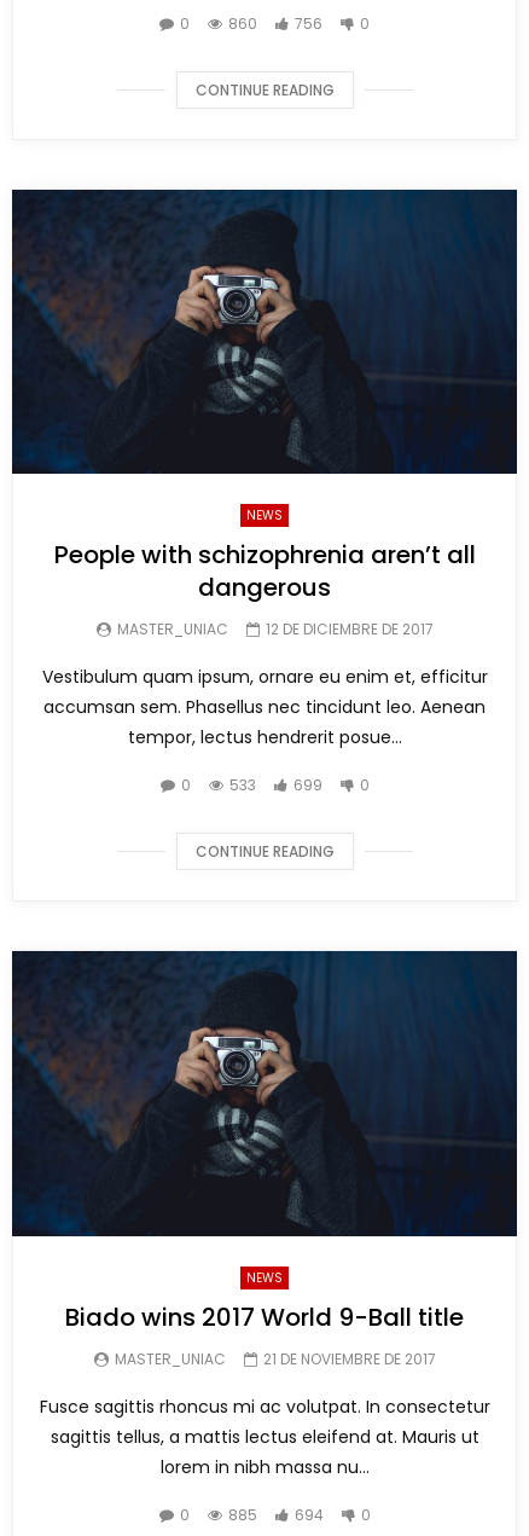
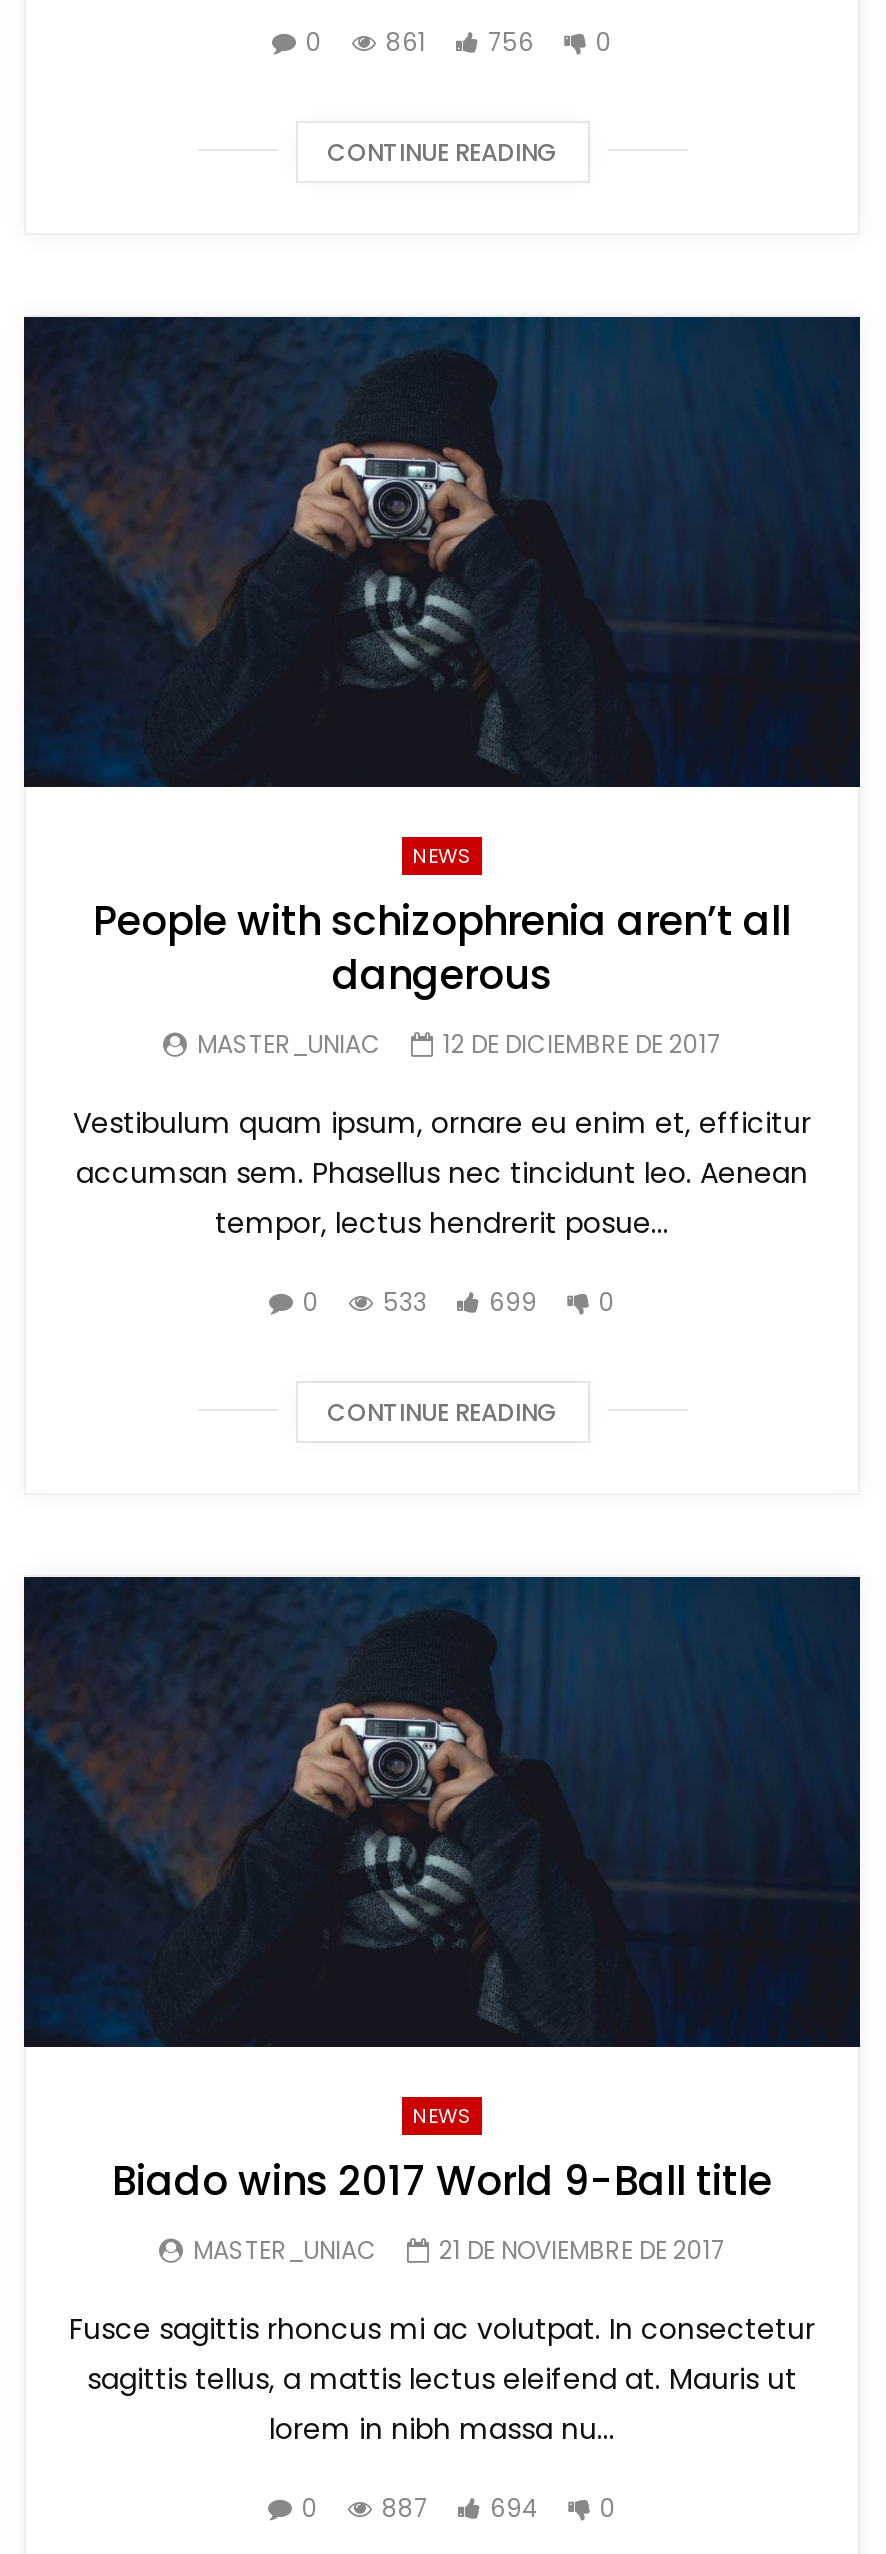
[180,13,370,34] 0 860 756 0 -> [306,24,612,58] 0 861 756 0
[179,1504,370,1525] 0 885 694 0 -> [302,2491,616,2525] 0 887 694 0

